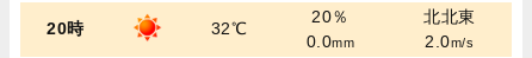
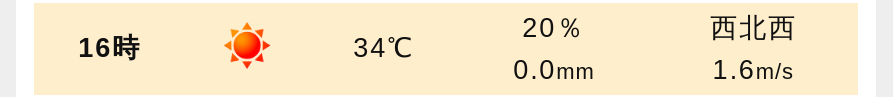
[424,8,476,26] 北北東 -> [710,13,797,43] 西北西
[47,20,84,38] 20時 -> [78,33,141,63] 16時
[211,20,247,38] 32℃ -> [353,33,414,63] 34℃
[425,33,474,51] 2.0m/s -> [713,55,795,85] 1.6m/s

